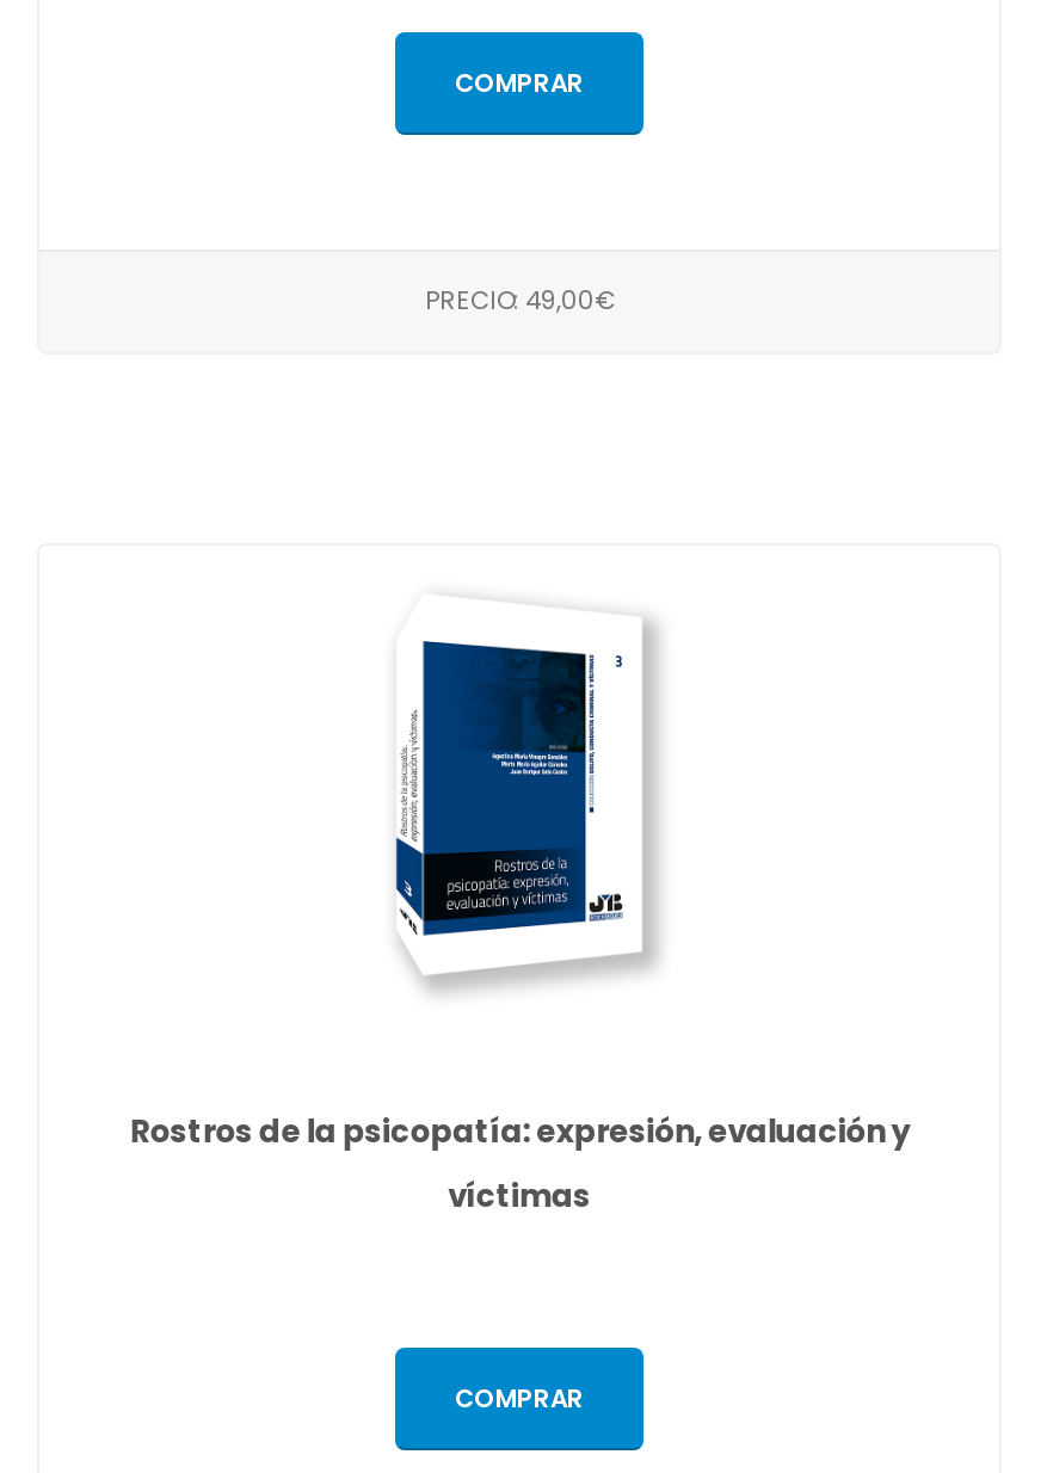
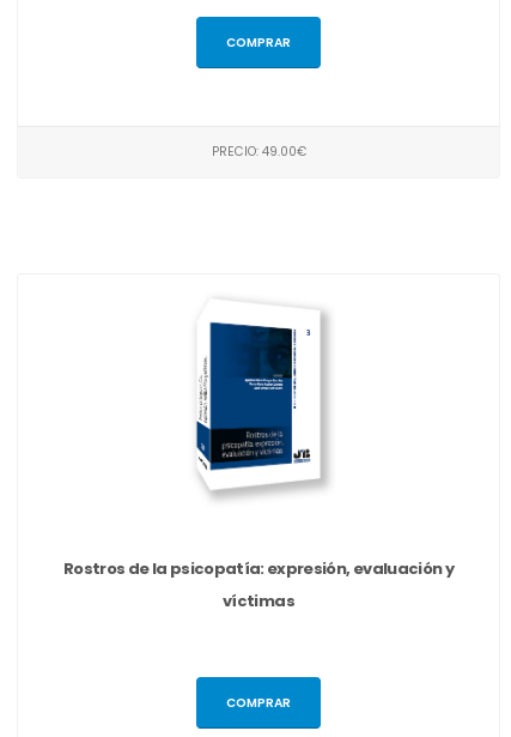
[425,283,614,319] PRECIO: 49,00€ -> [211,143,306,161] PRECIO: 49.00€

